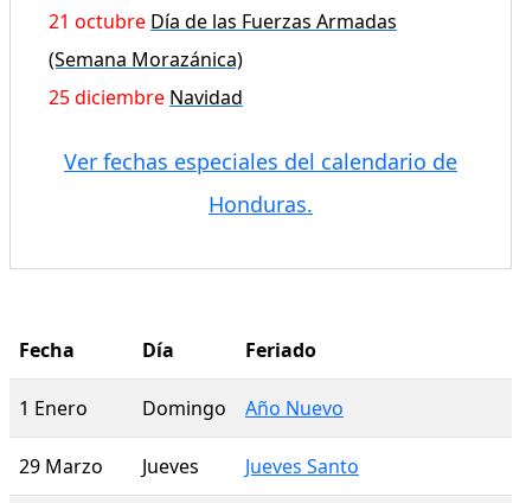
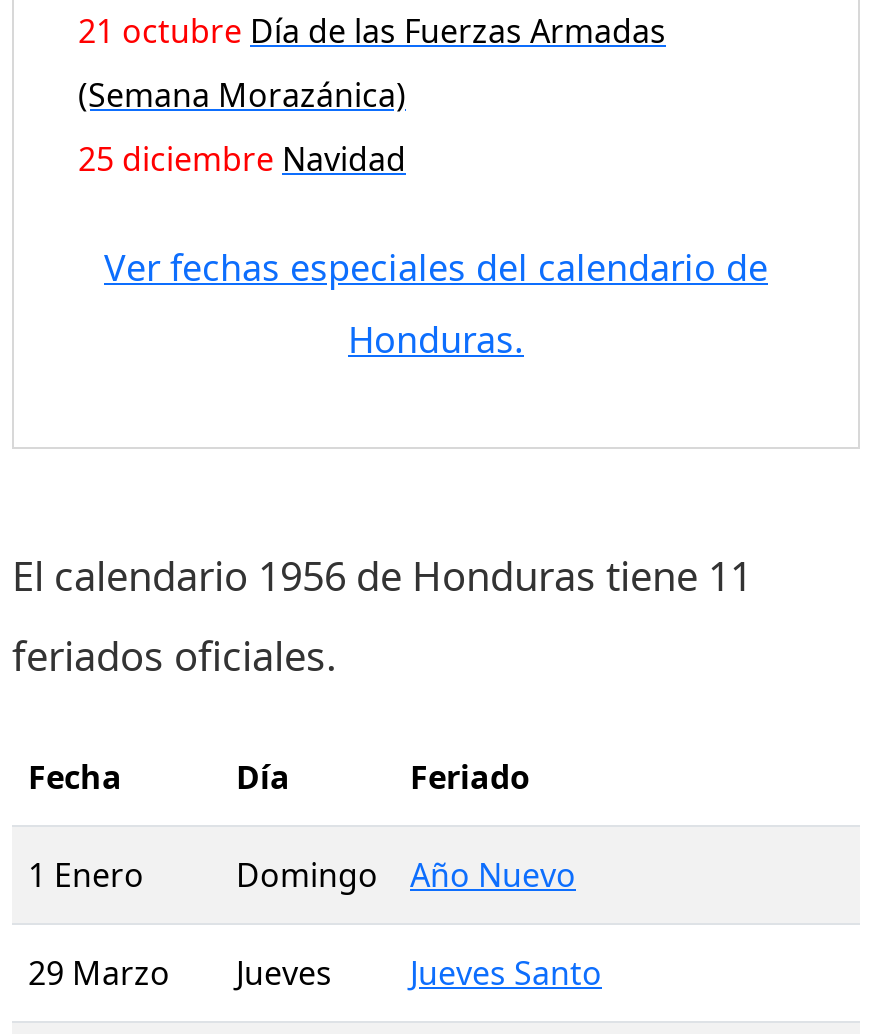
none -> [12,549,752,683] El calendario 1956 de Honduras tiene 11 | feriados oficiales.

